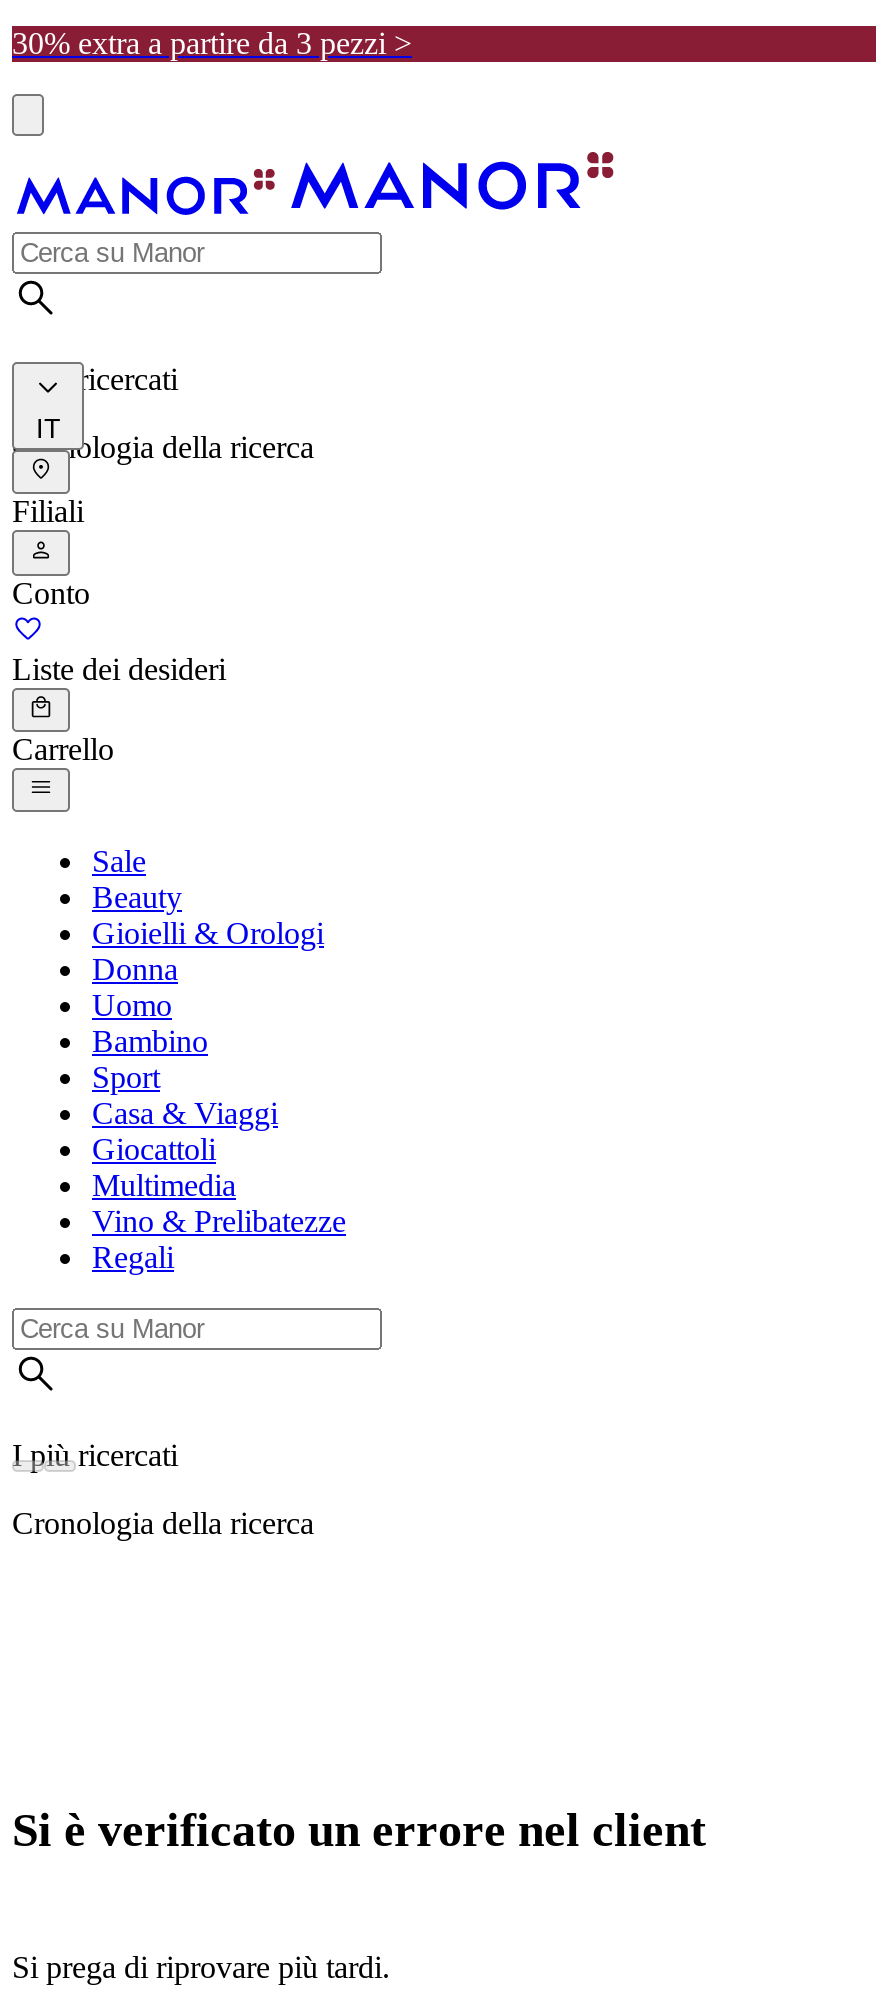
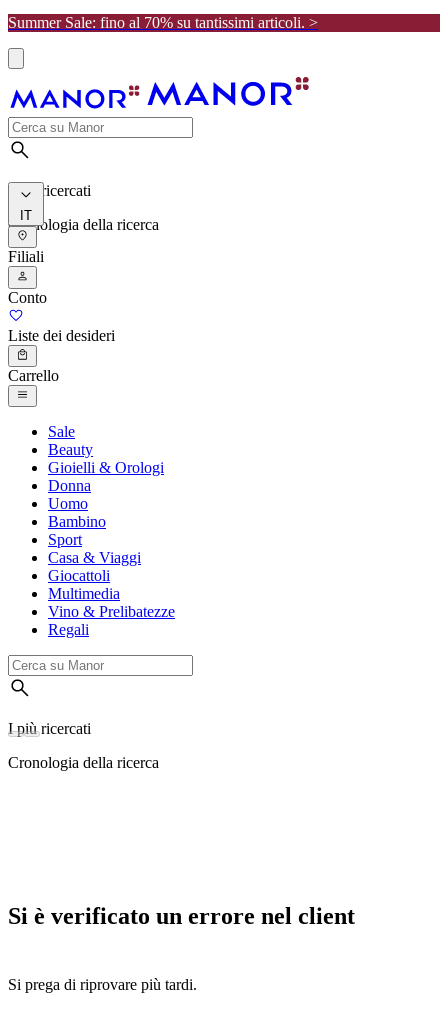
[12,26,412,60] 30% extra a partire da 3 pezzi > -> [8,14,318,31] Summer Sale: fino al 70% su tantissimi articoli. >

